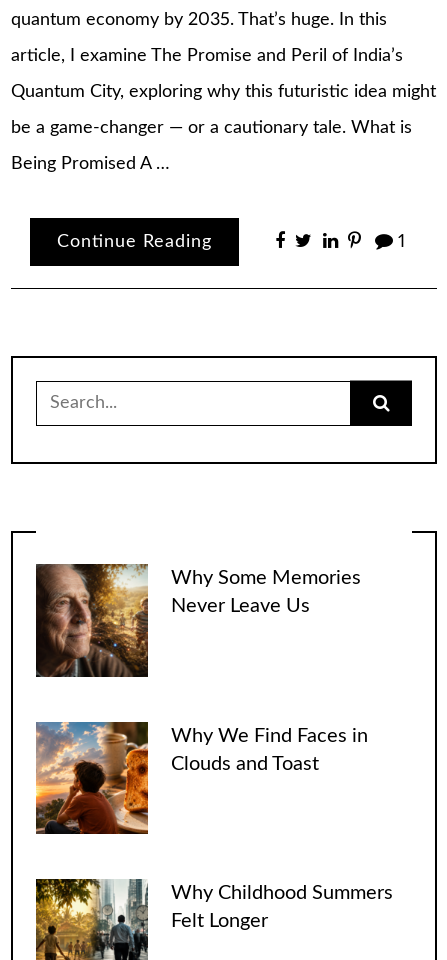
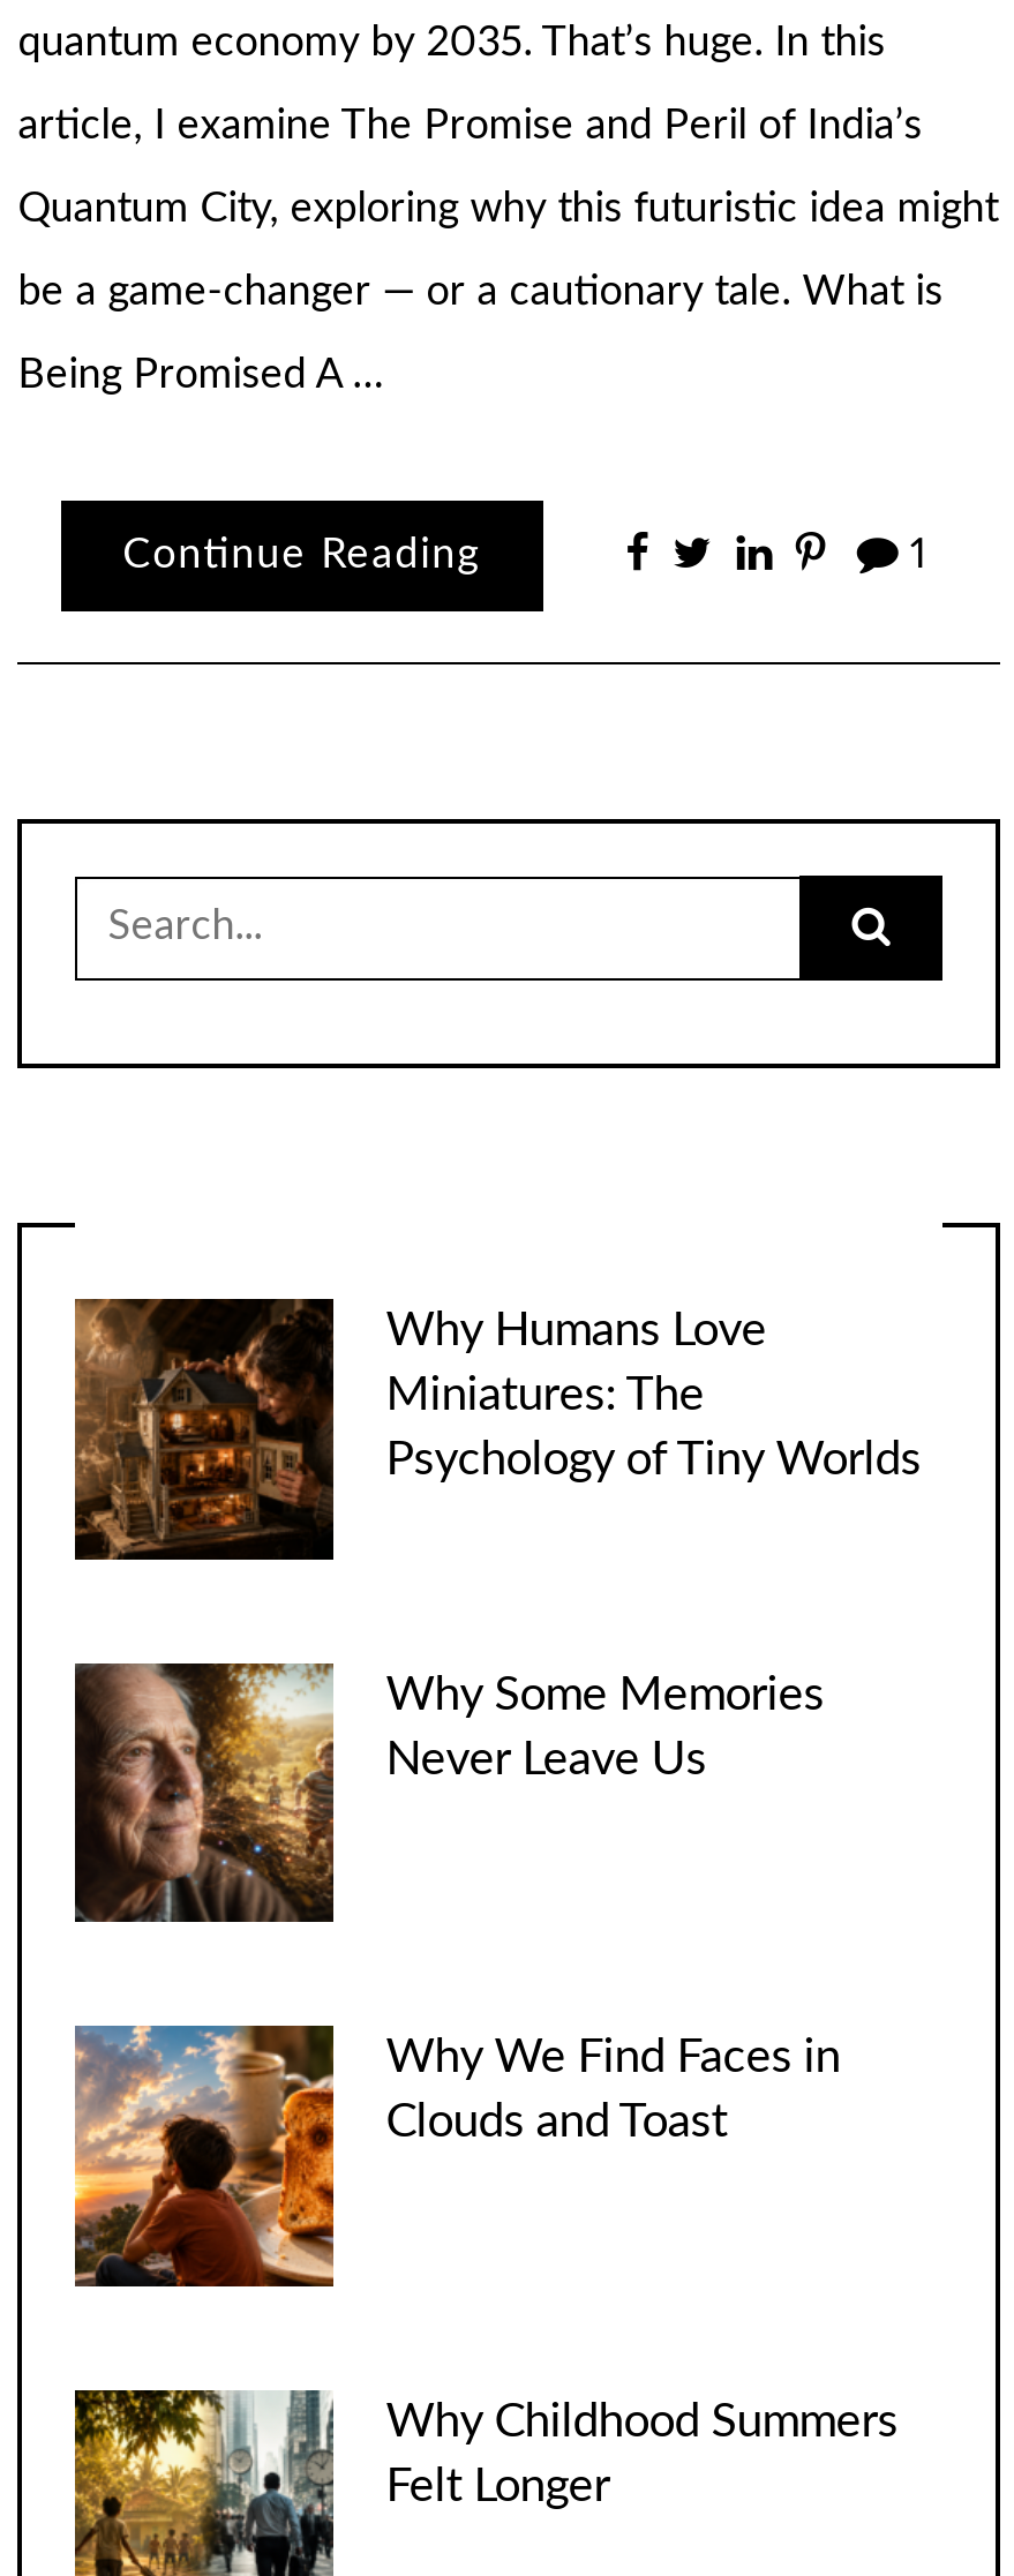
none -> [73,1297,921,1560] [image] | Why Humans Love | Miniatures: The | Psychology of Tiny Worlds

